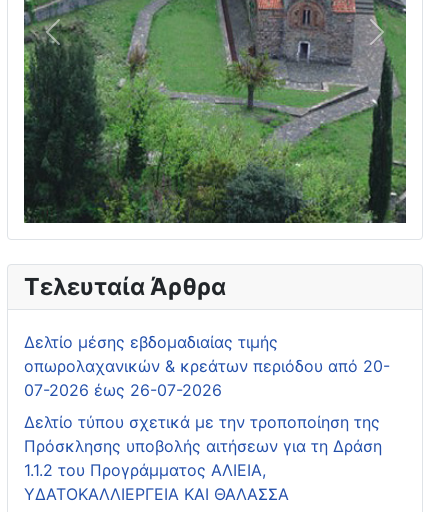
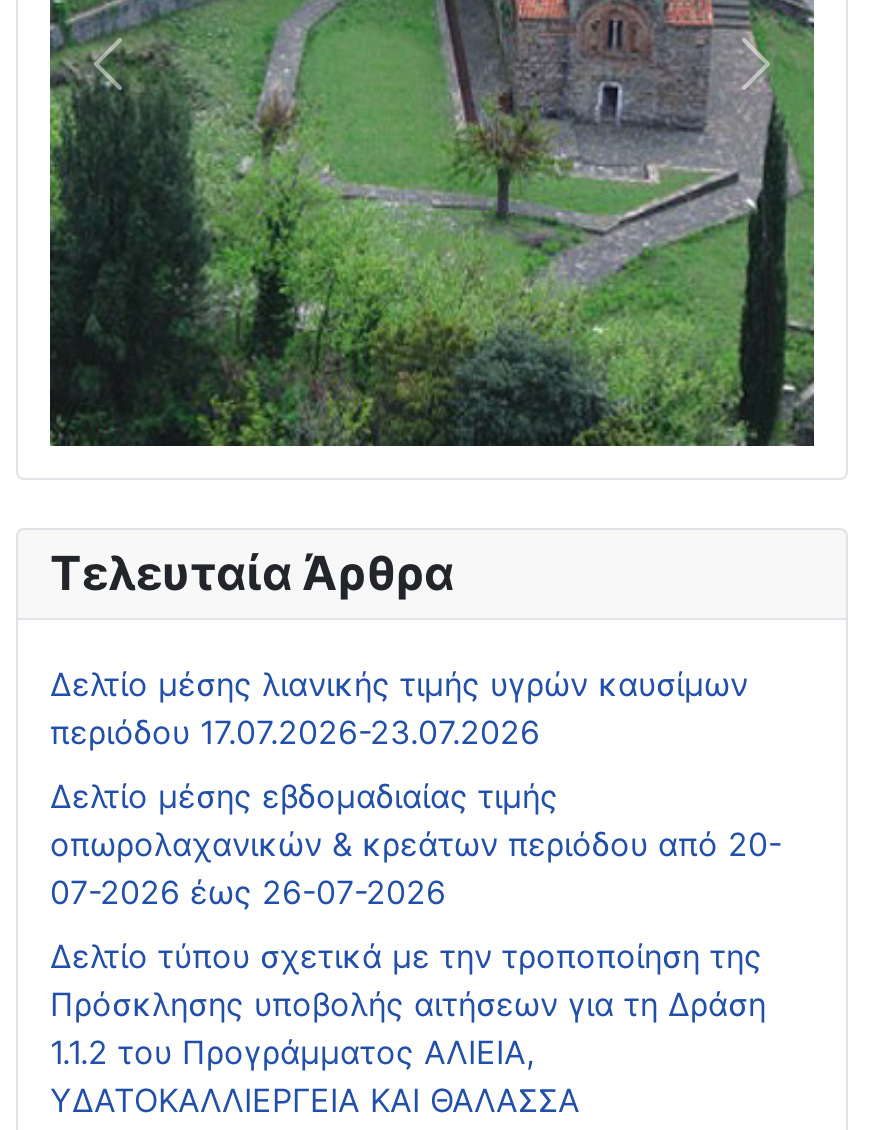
none -> [50,664,748,752] Δελτίο μέσης λιανικής τιμής υγρών καυσίμων | περιόδου 17.07.2026-23.07.2026

